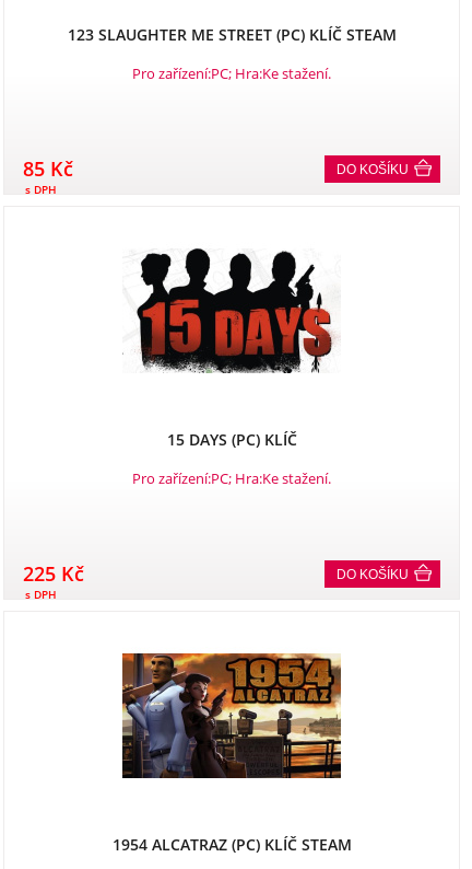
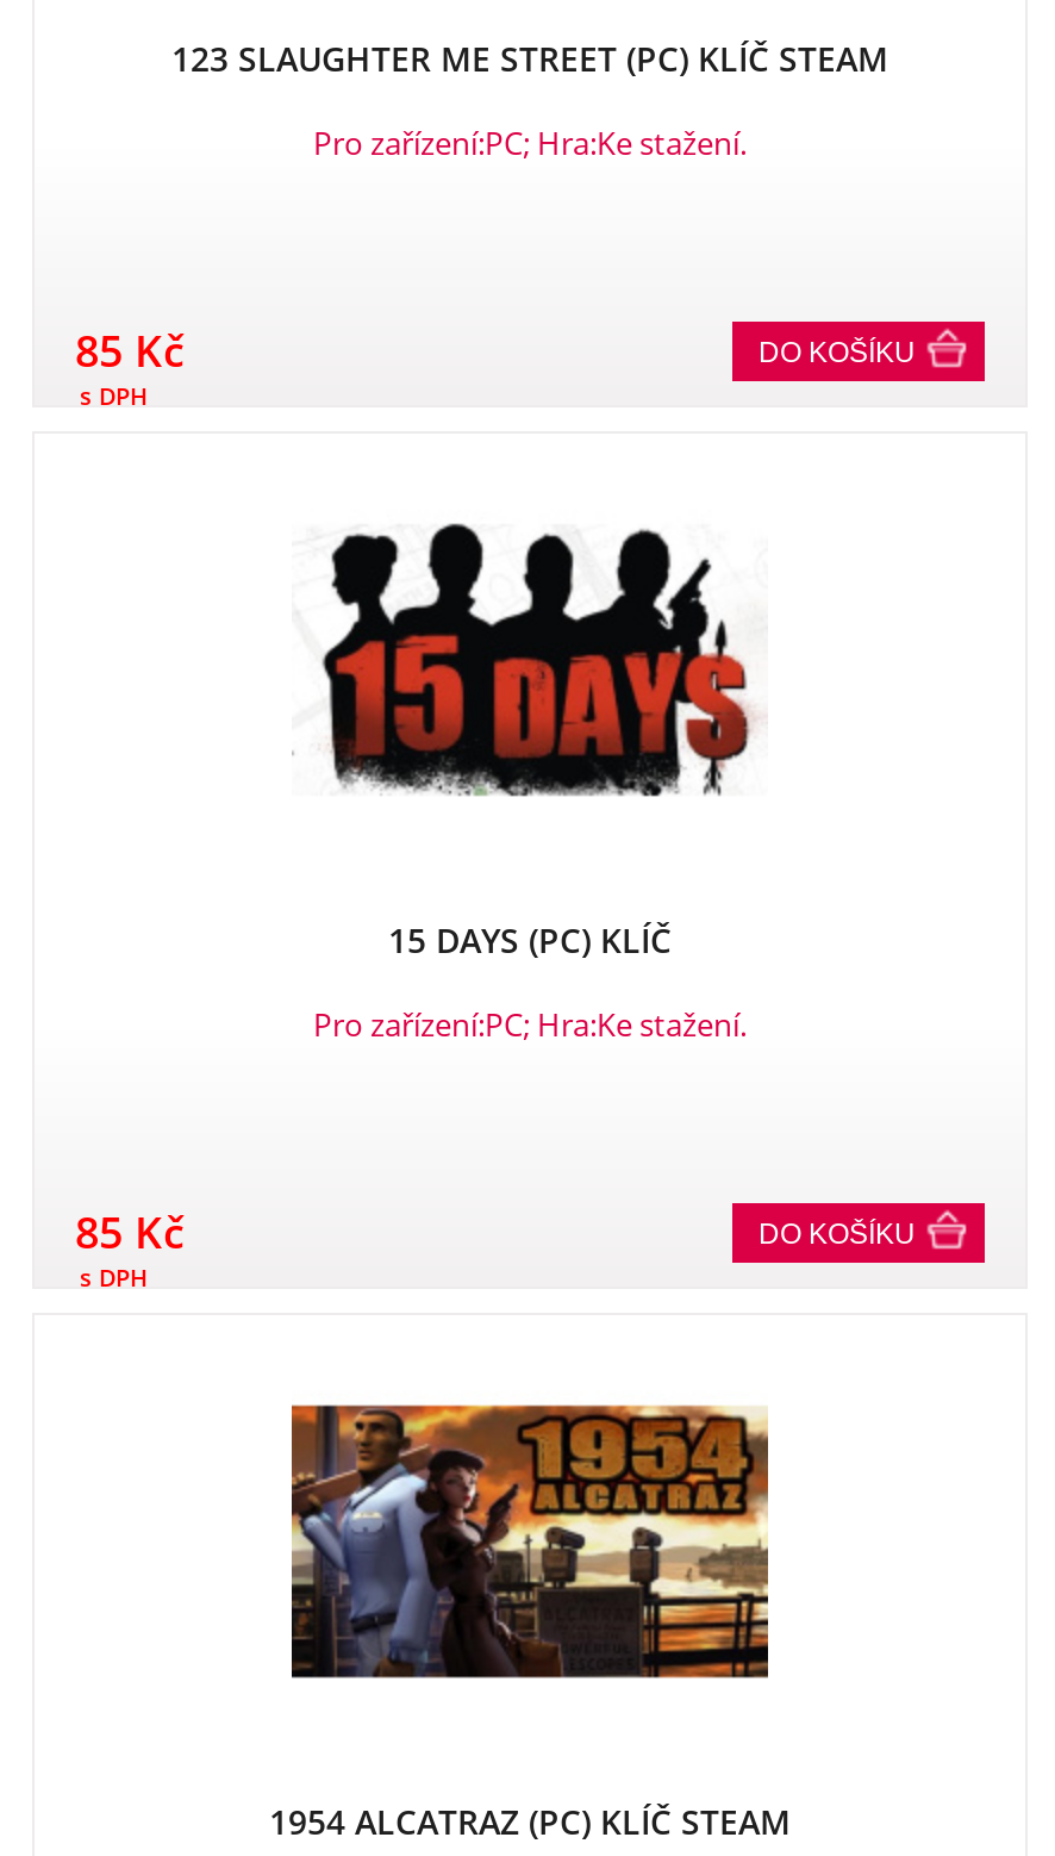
[23,560,84,587] 225 Kč -> [75,1203,185,1260] 85 Kč

